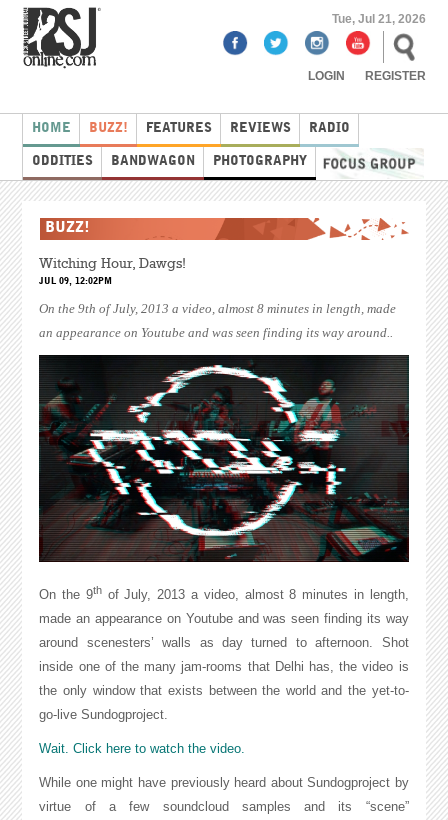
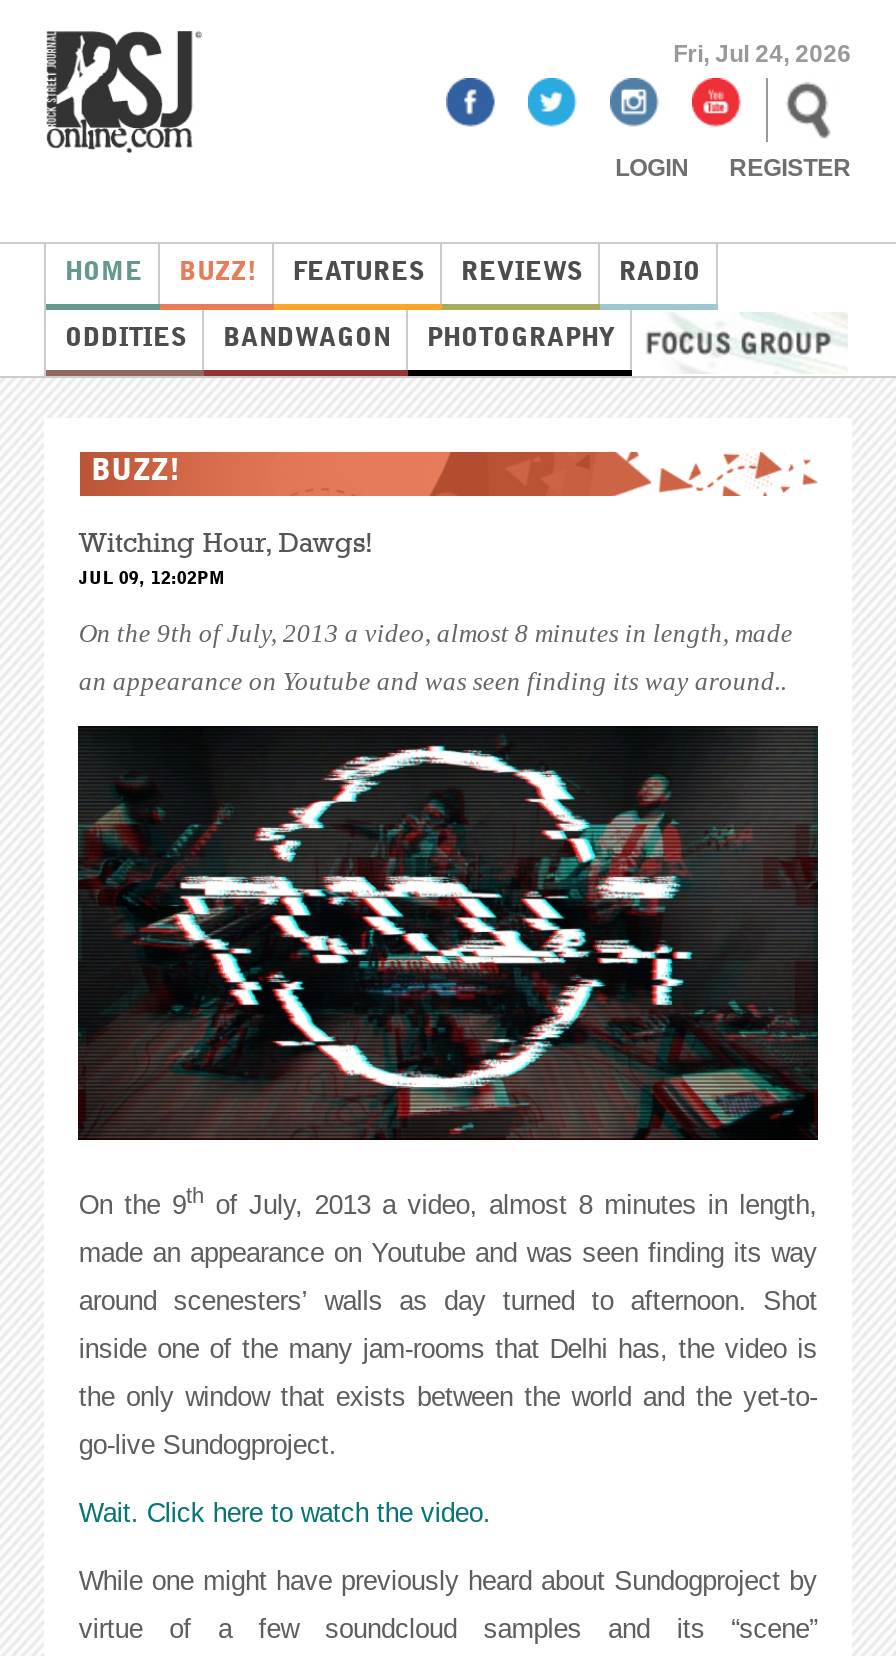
[332,12,426,26] Tue, Jul 21, 2026 -> [673,39,851,67] Fri, Jul 24, 2026

